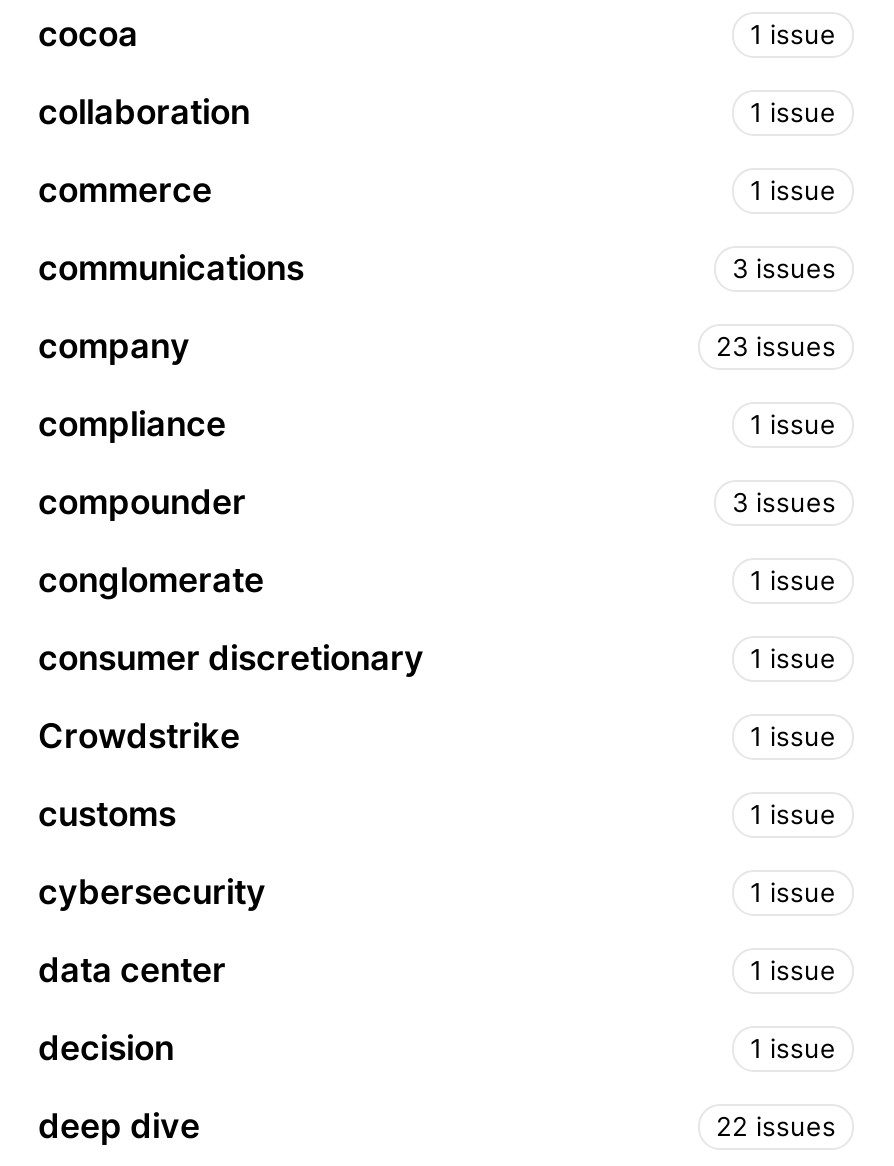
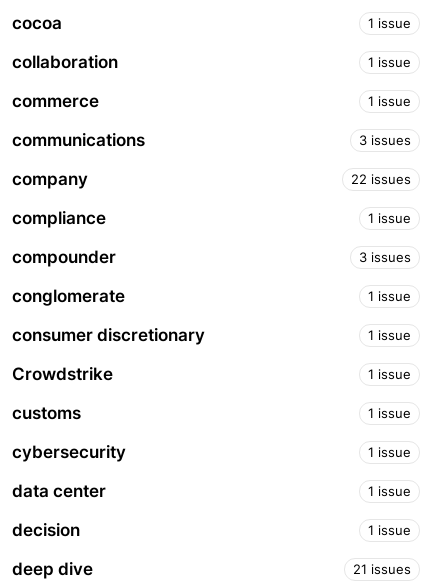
[716,330,836,362] 23 issues -> [351,171,411,187] 22 issues
[716,1110,836,1142] 22 issues -> [353,561,411,577] 21 issues

